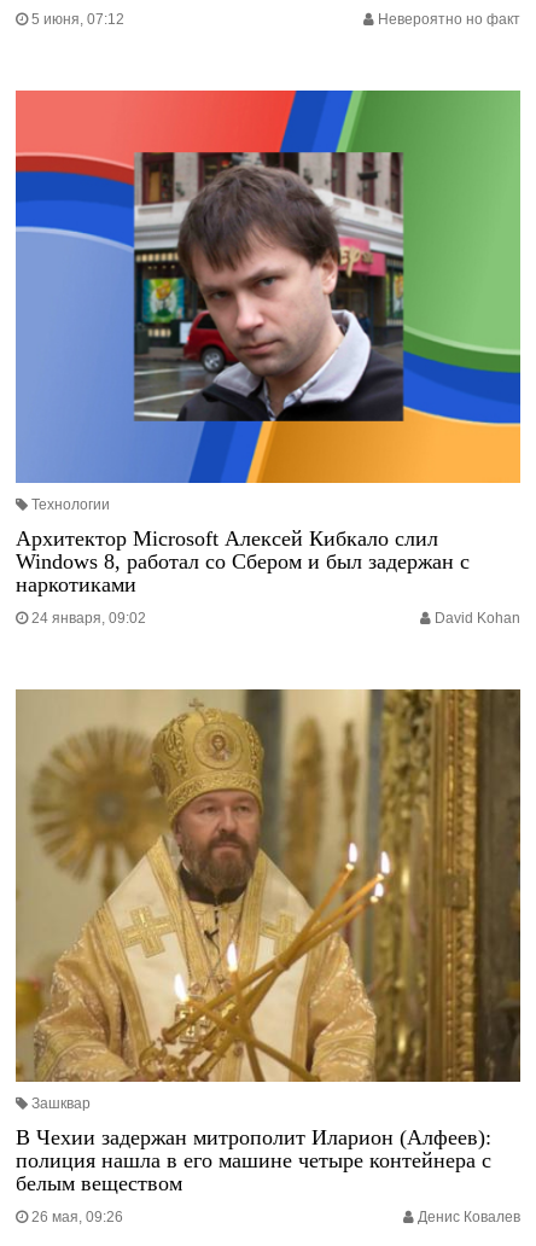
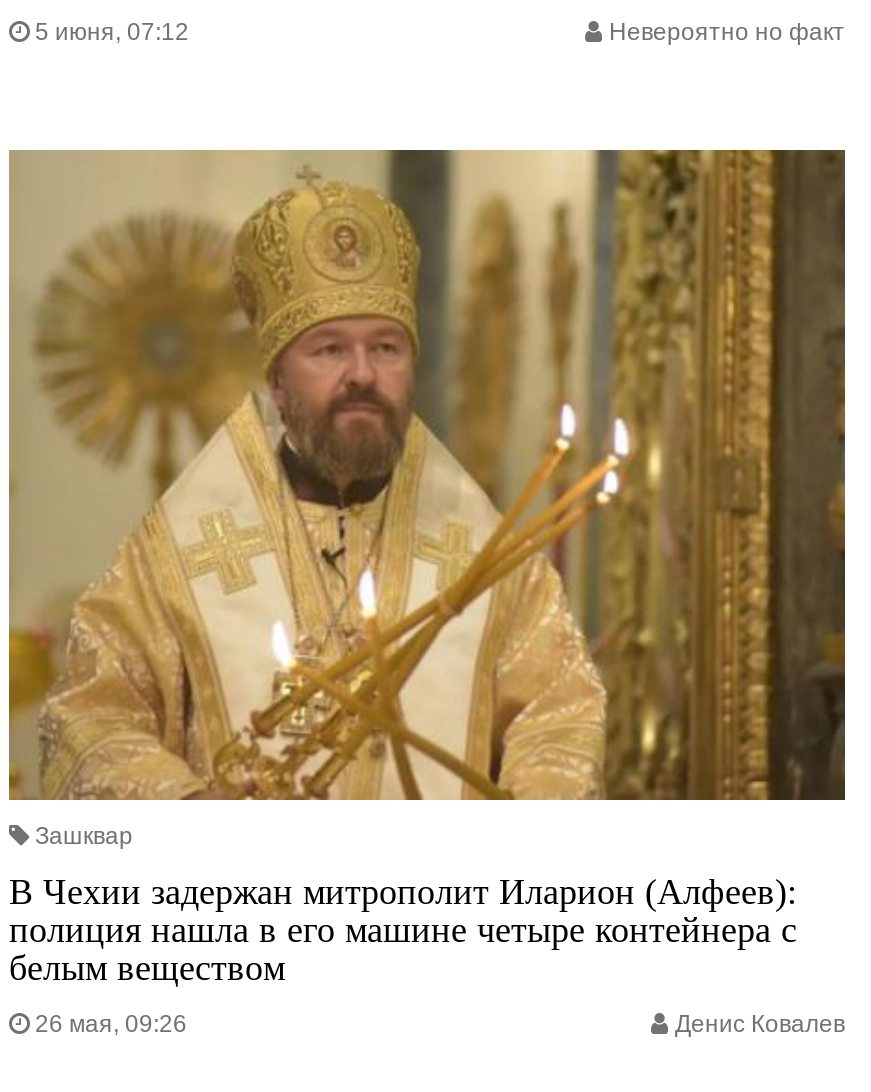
[14,89,522,627] [image] | Технологии | Архитектор Microsoft Алексей Кибкало слил | Windows 8, работал со Сбером и был задержан с | наркотиками | 24 января, 09:02 | David Kohan -> none

